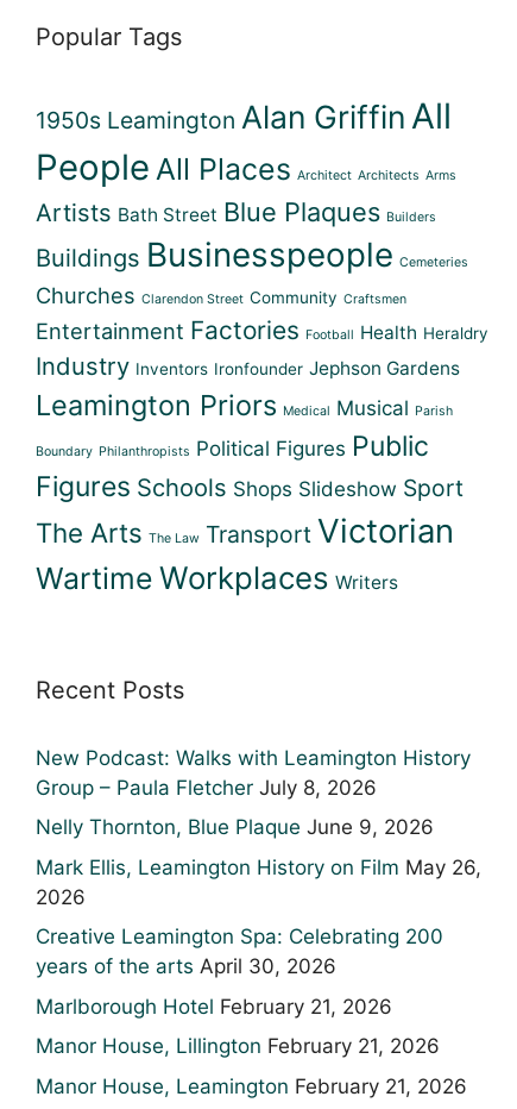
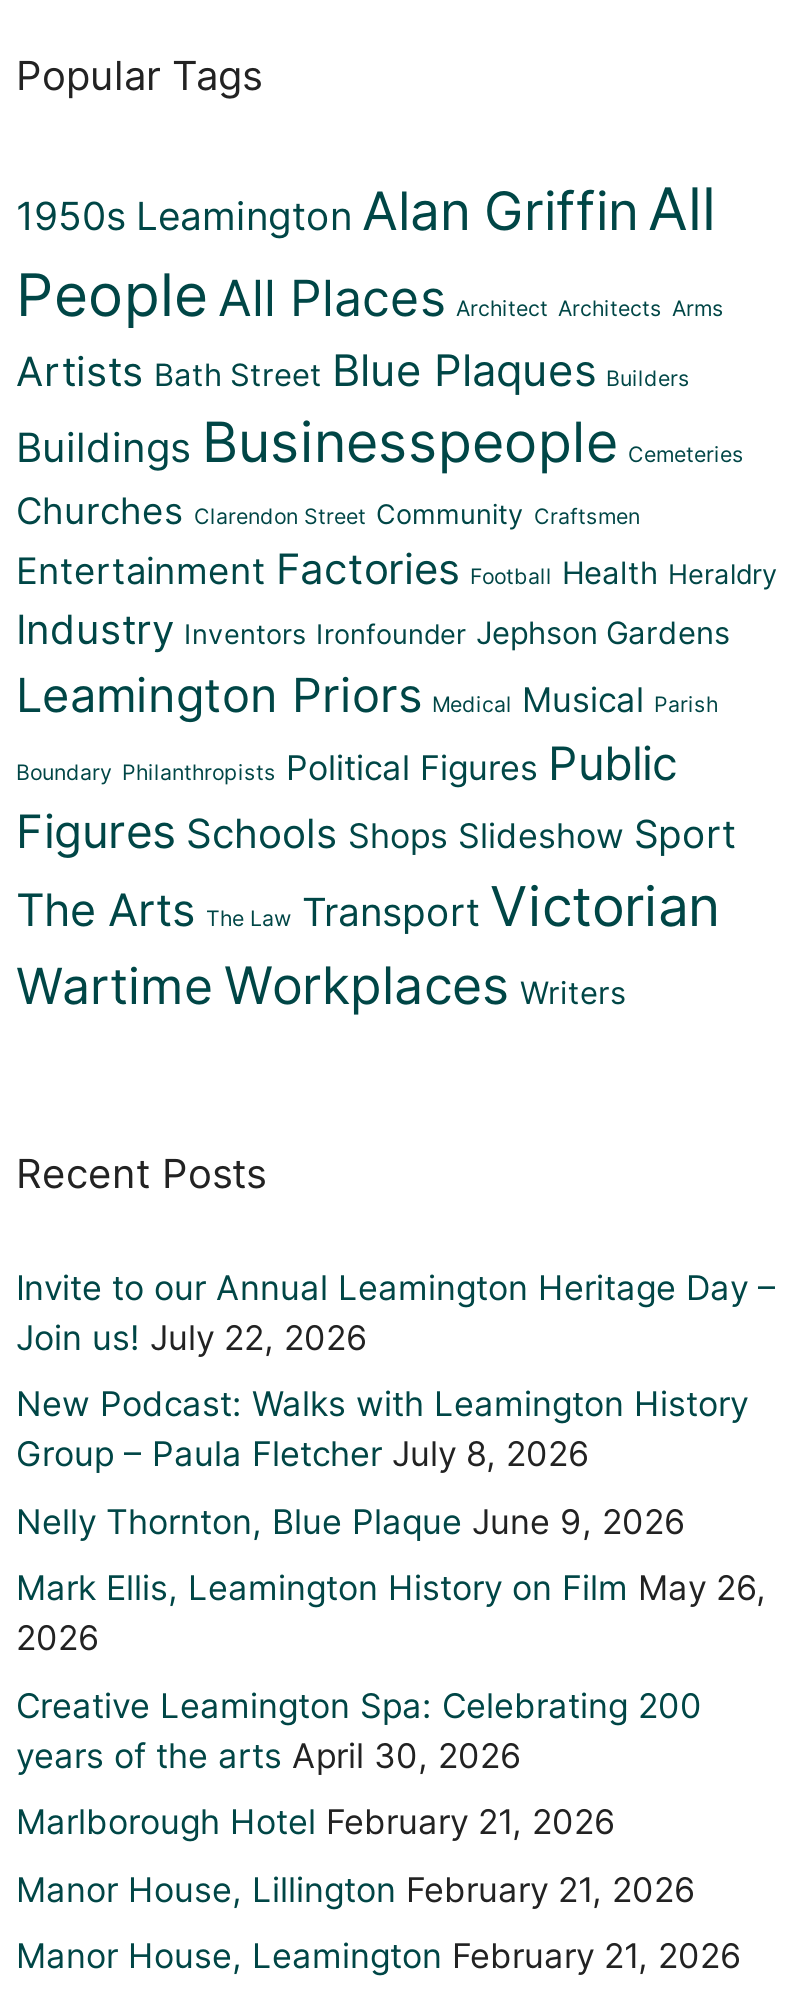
none -> [16,1267,776,1357] Invite to our Annual Leamington Heritage Day – | Join us! July 22, 2026

